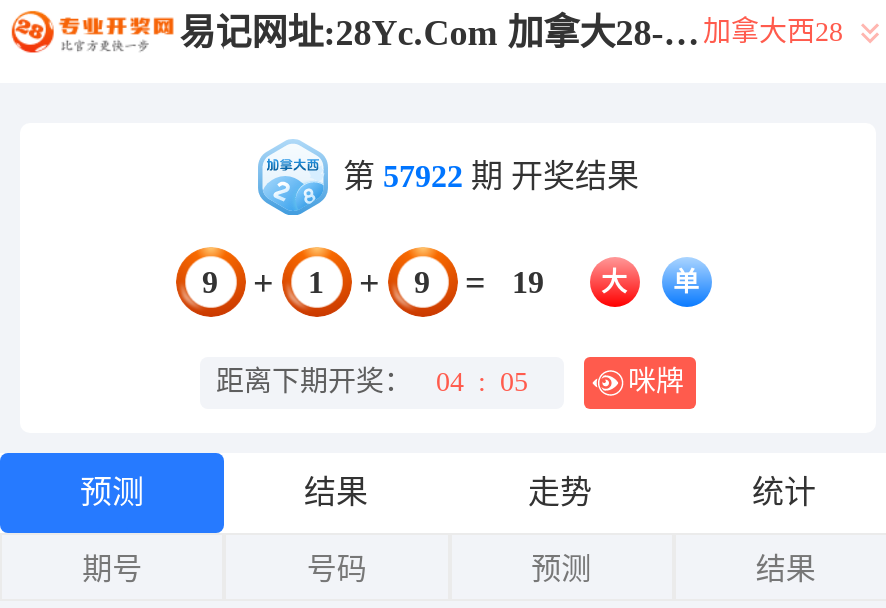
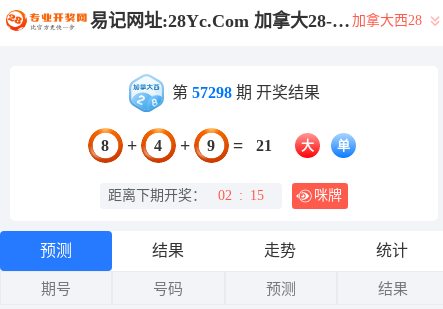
[343,159,639,193] 第57922期 开奖结果 -> [171,84,319,101] 第57298期 开奖结果
[202,265,218,299] 9 -> [101,137,109,154] 8
[308,265,324,299] 1 -> [154,137,162,154] 4
[512,265,544,299] 19 -> [256,137,272,154] 21
[216,367,528,397] 距离下期开奖： 04 : 05 -> [108,188,264,203] 距离下期开奖： 02 : 15

